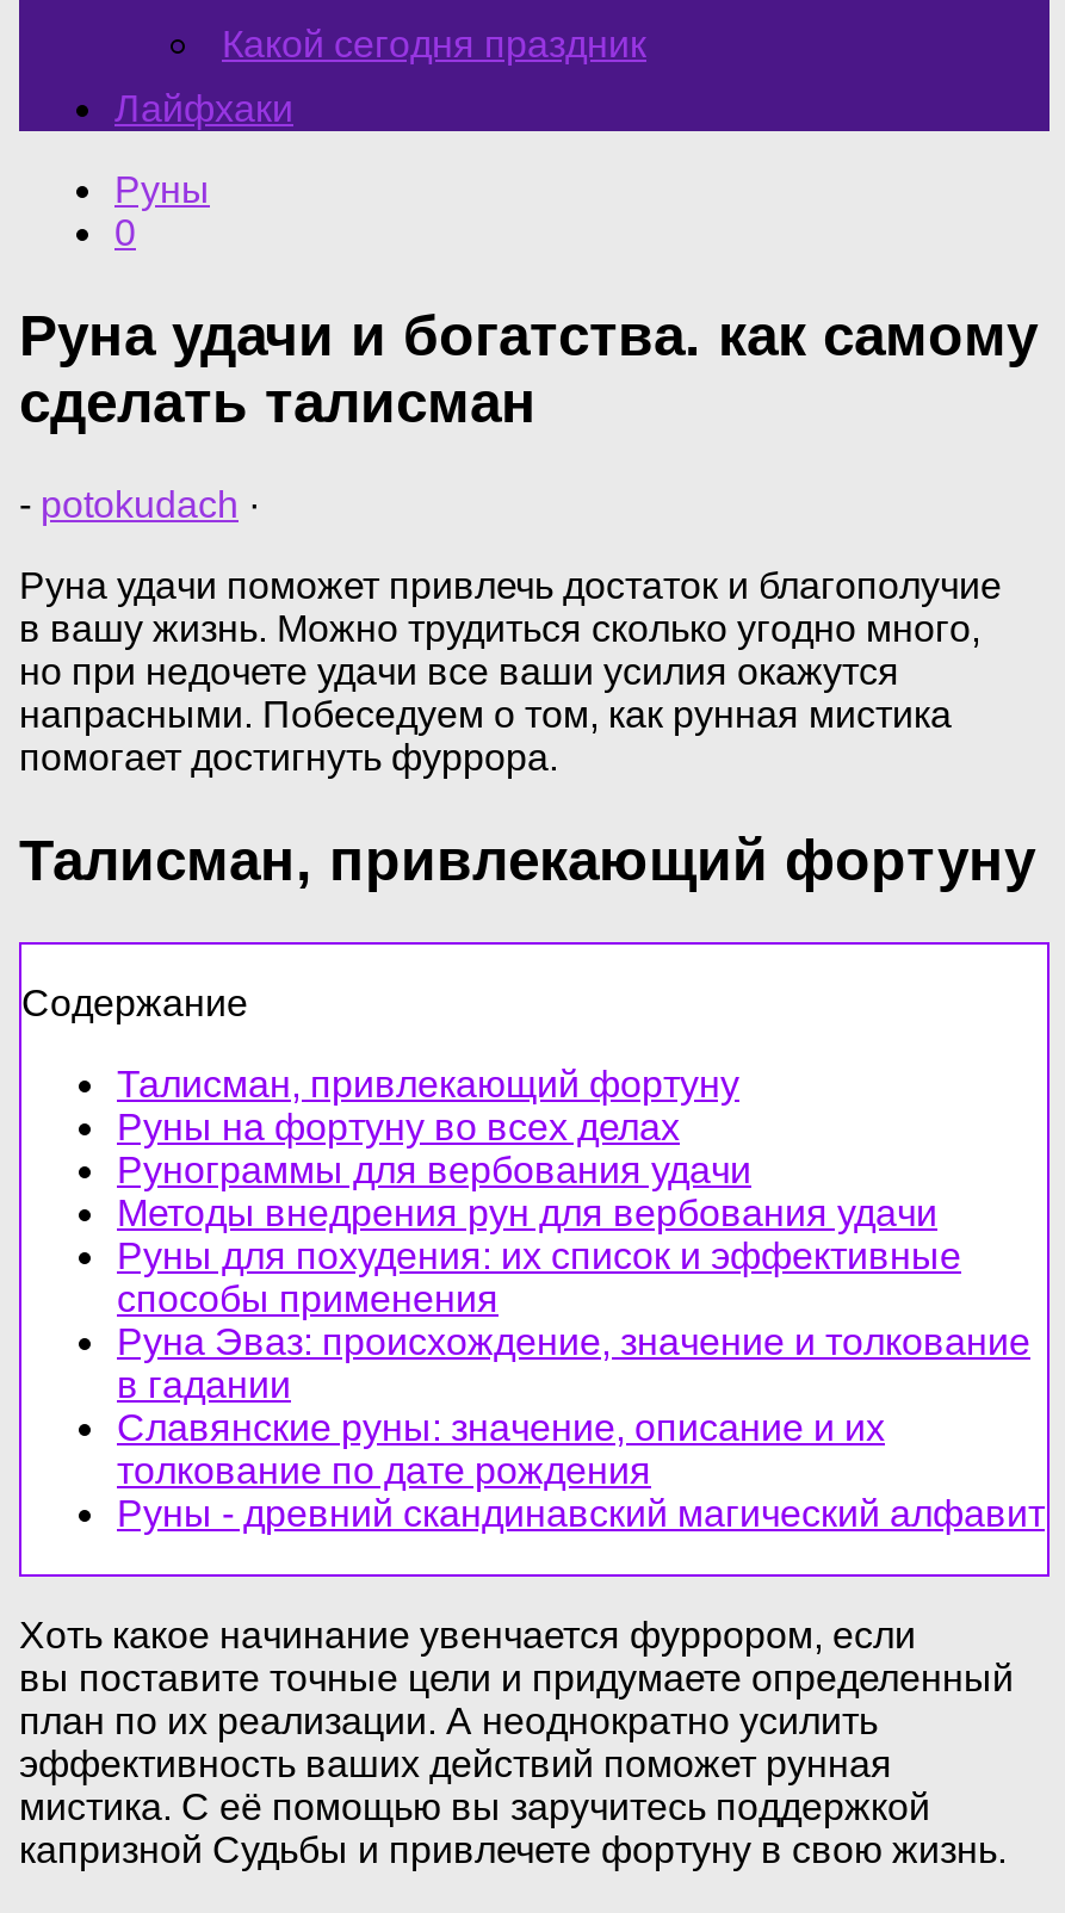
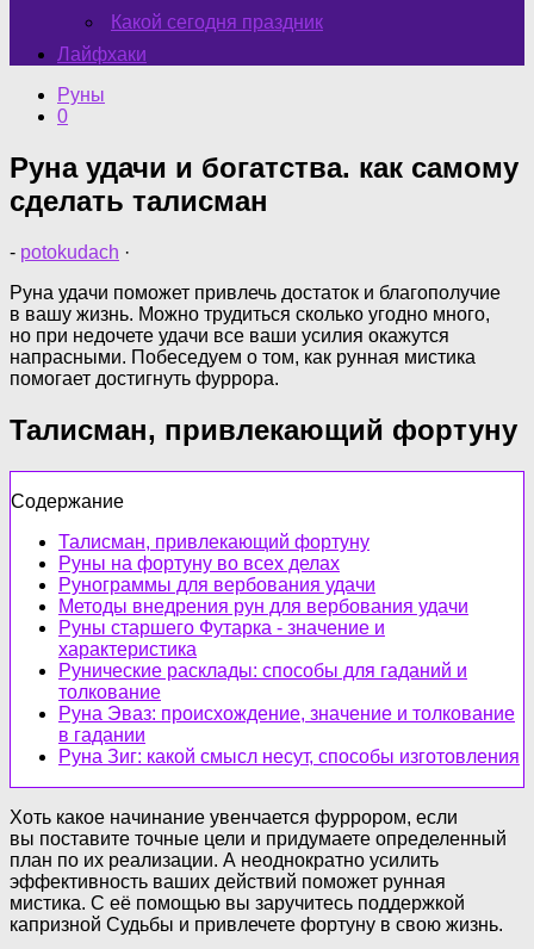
[117,1235,961,1318] Руны для похудения: их список и эффективные | способы применения -> [58,617,467,702] Руны старшего Футарка - значение и | характеристика | Рунические расклады: способы для гаданий и | толкование
moved [117,1320,1030,1404] -> [58,703,515,745]: Руна Эваз: происхождение, значение и толкование | в гадании
[117,1406,1045,1533] Славянские руны: значение, описание и их | толкование по дате рождения | Руны - древний скандинавский магический алфавит -> [58,746,520,766] Руна Зиг: какой смысл несут, способы изготовления

